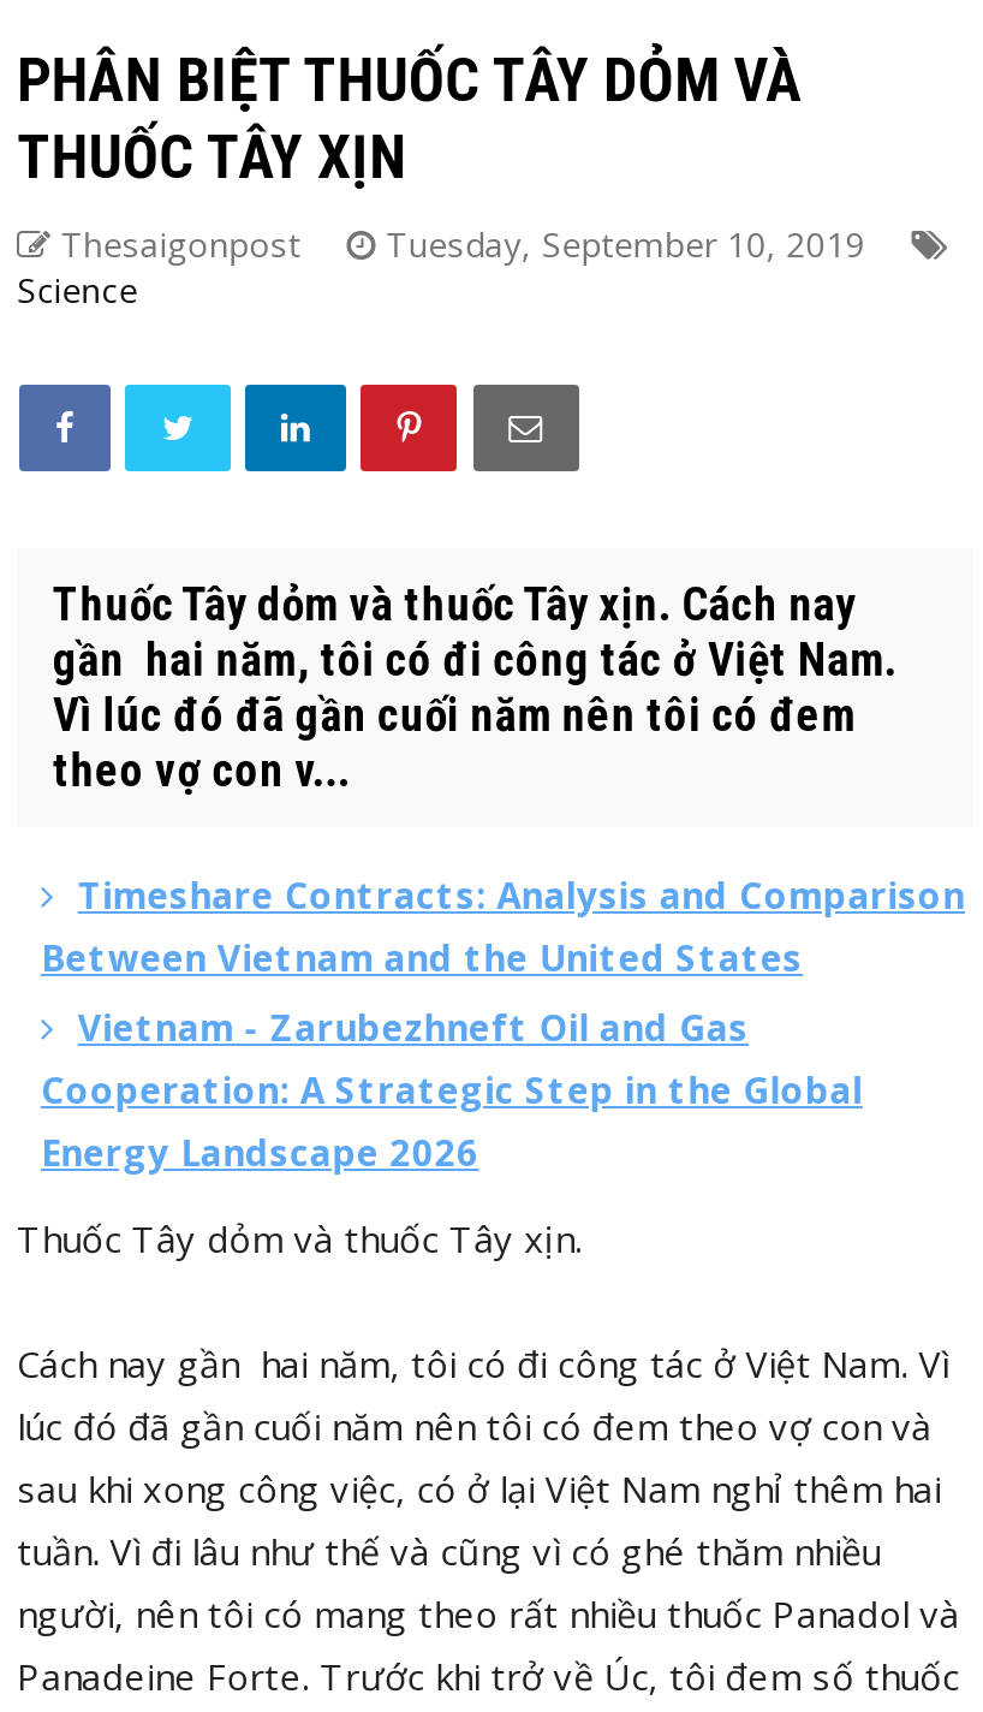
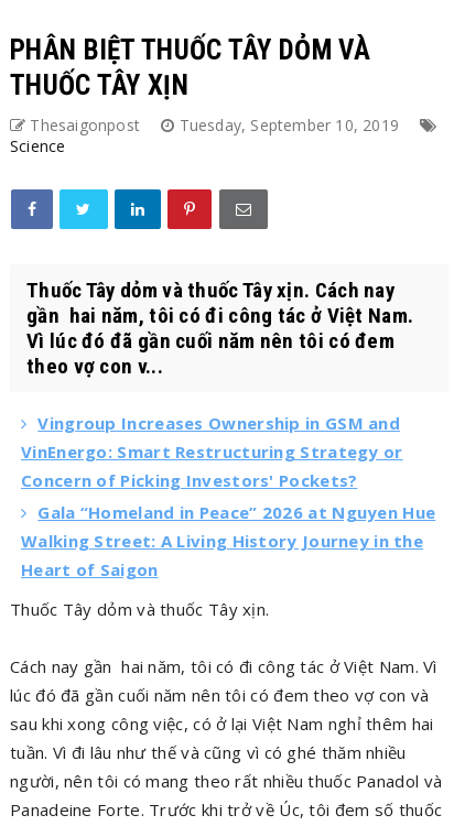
[41,870,965,1176] Timeshare Contracts: Analysis and Comparison | Between Vietnam and the United States | Vietnam - Zarubezhneft Oil and Gas | Cooperation: A Strategic Step in the Global | Energy Landscape 2026 -> [21,412,435,580] Vingroup Increases Ownership in GSM and | VinEnergo: Smart Restructuring Strategy or | Concern of Picking Investors' Pockets? | Gala “Homeland in Peace” 2026 at Nguyen Hue | Walking Street: A Living History Journey in the | Heart of Saigon

